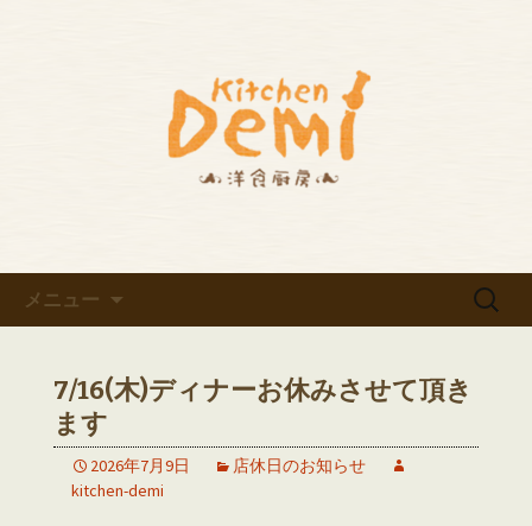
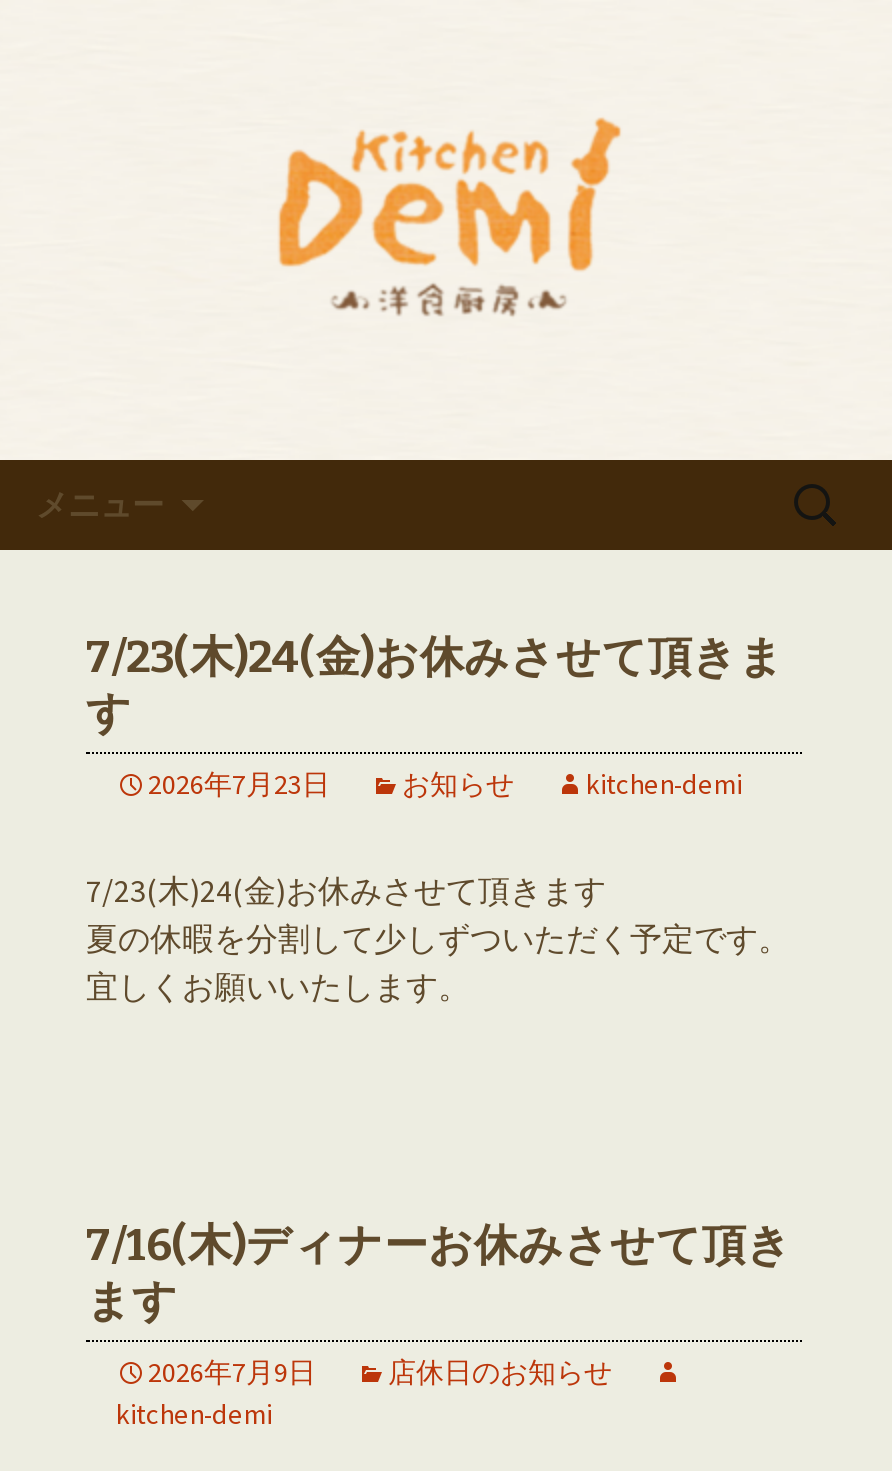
none -> [86,630,790,1006] 7/23(木)24(金)お休みさせて頂きま | す | 2026年7月23日 | お知らせ | kitchen-demi | 7/23(木)24(金)お休みさせて頂きます | 夏の休暇を分割して少しずついただく予定です。 | 宜しくお願いいたします。

